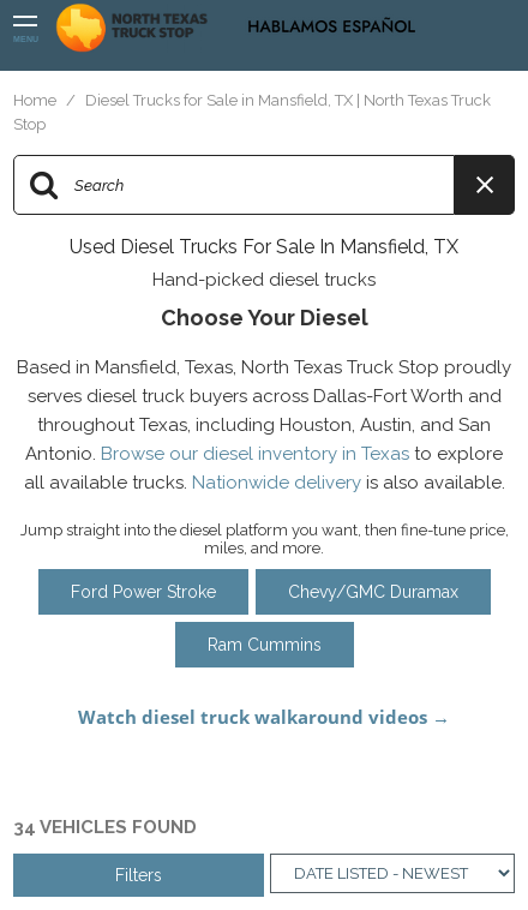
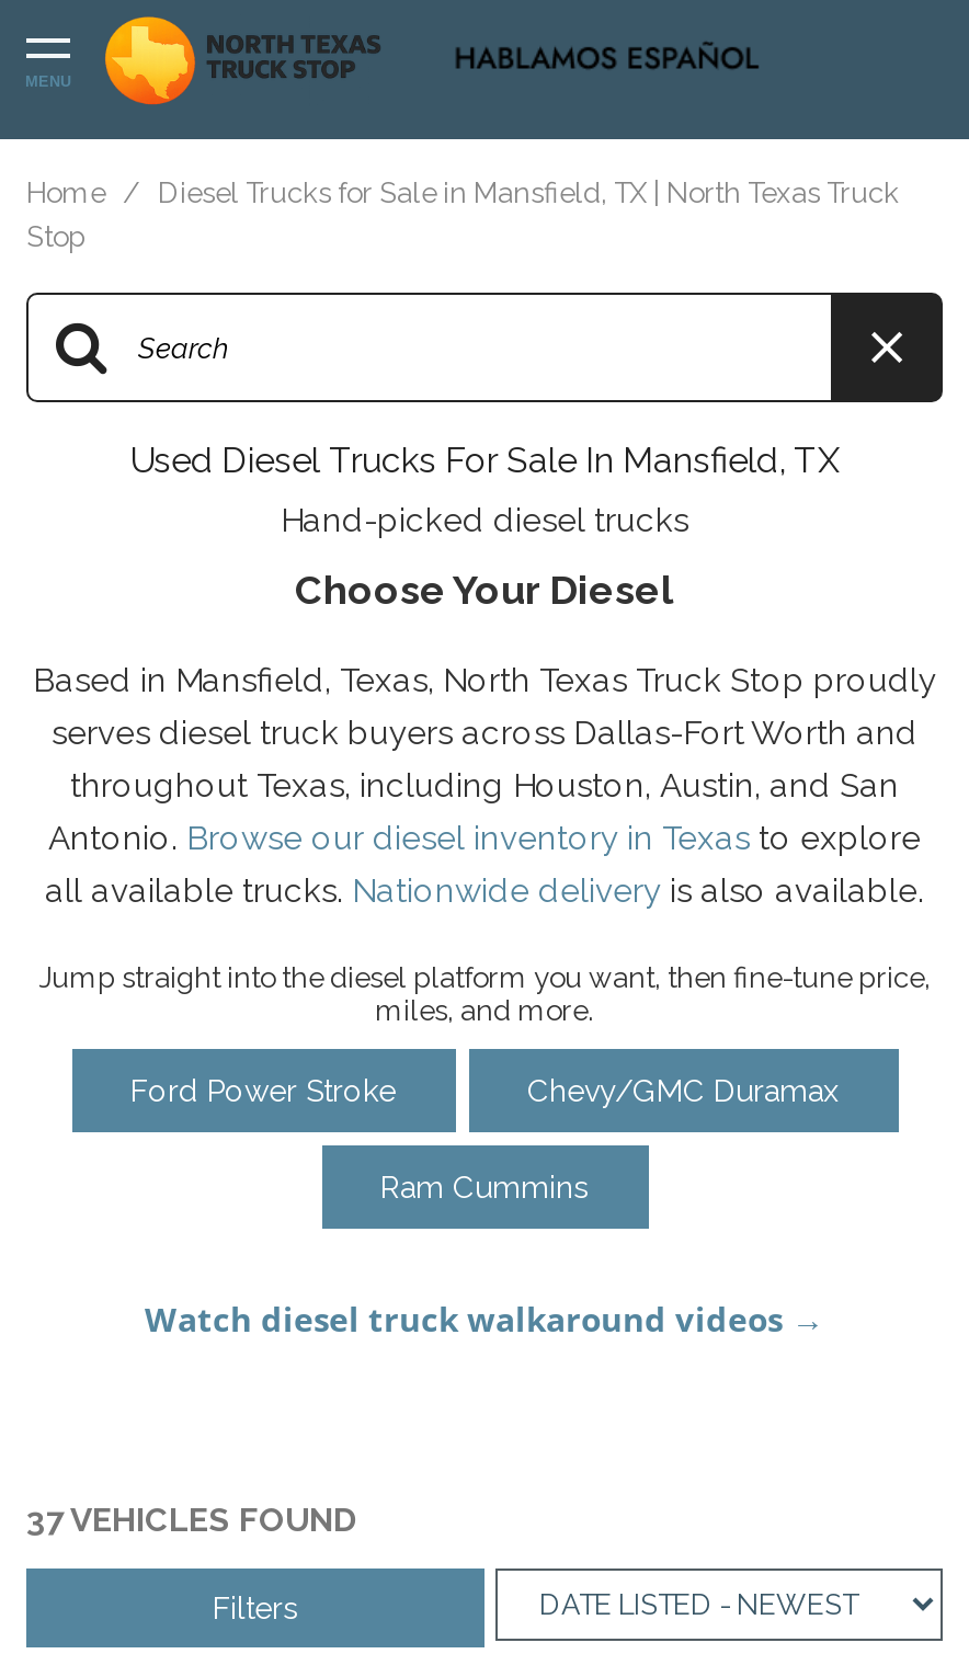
[13,816,197,838] 34 VEHICLES FOUND -> [26,1501,357,1540] 37 VEHICLES FOUND

